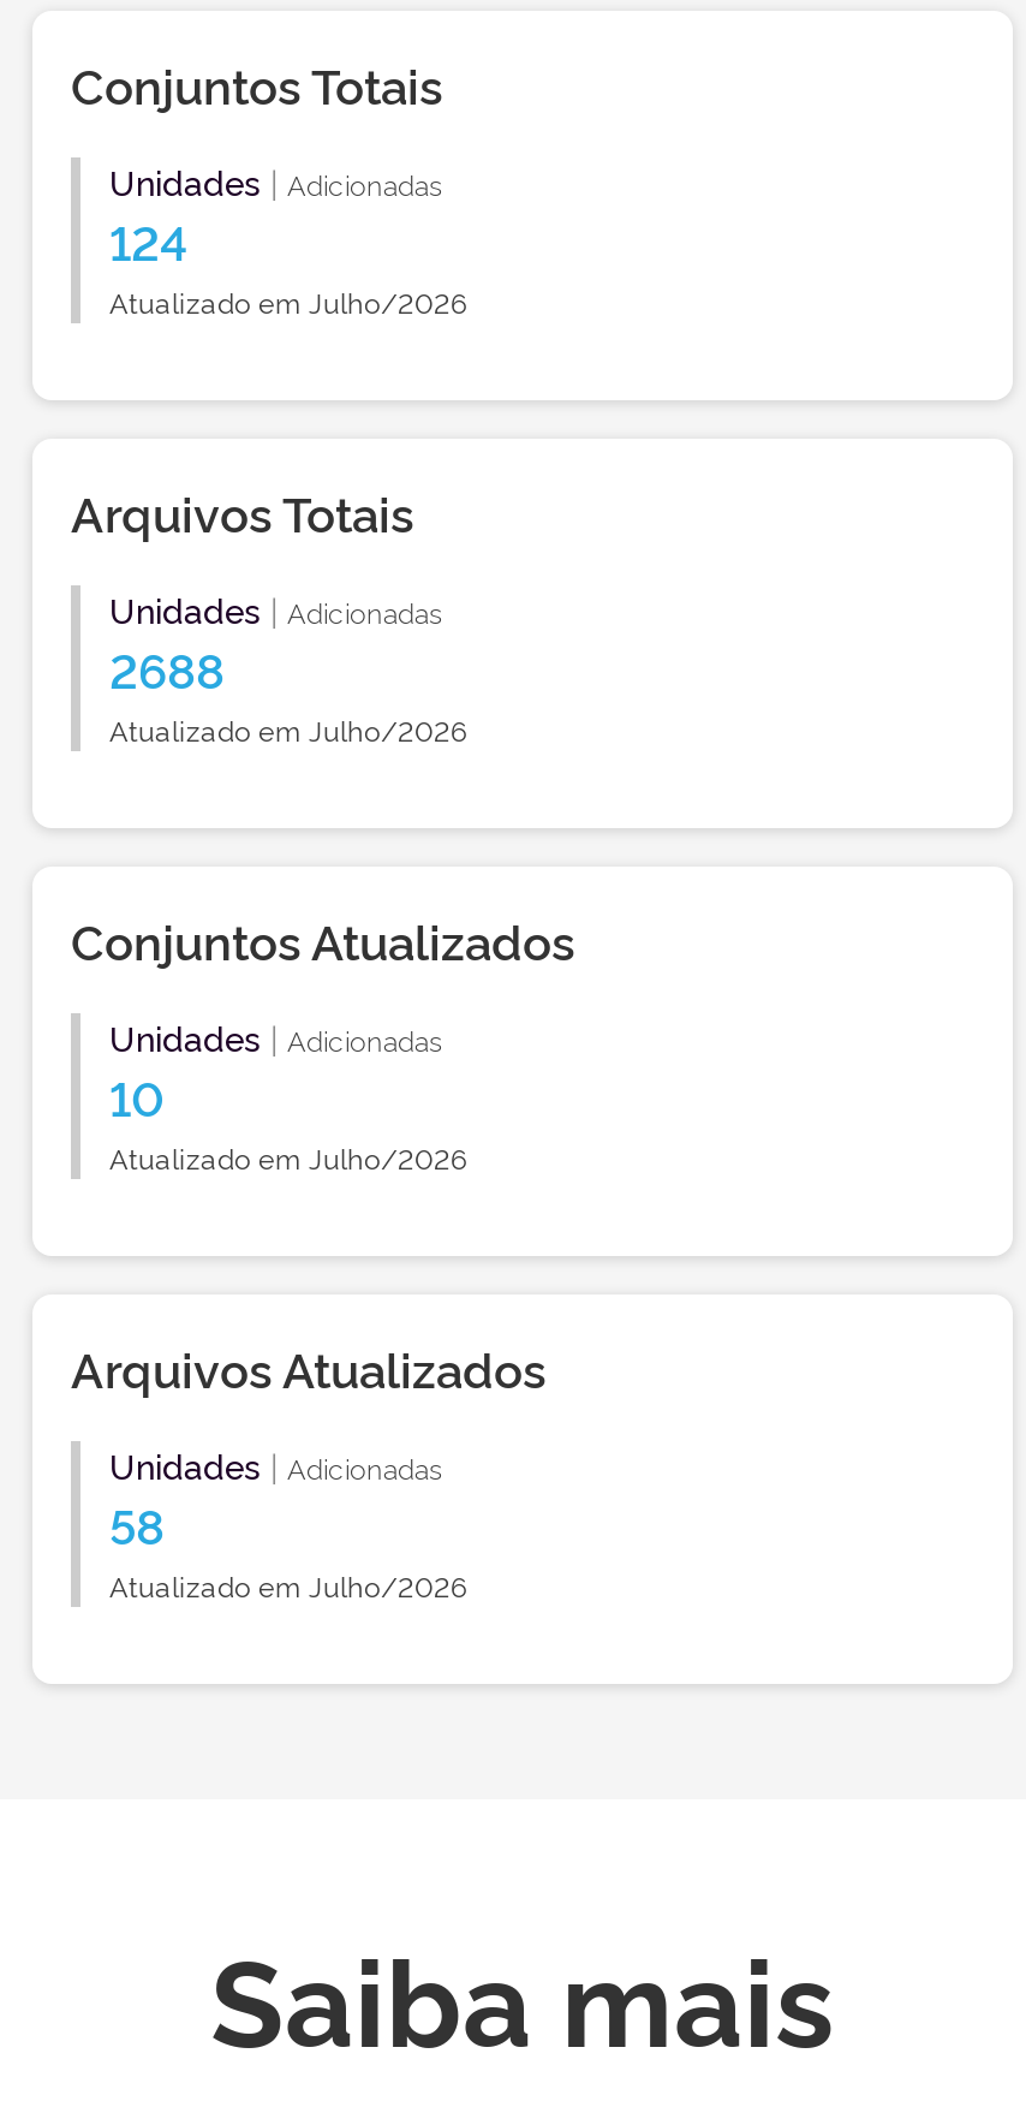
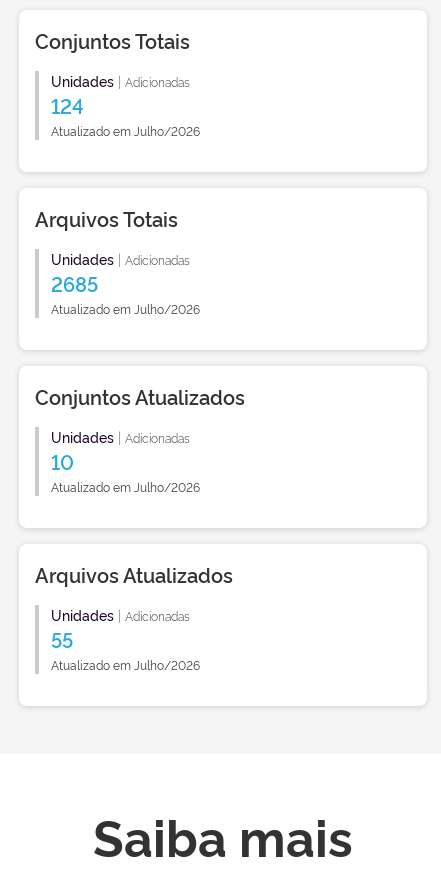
[109,632,225,700] 2688 -> [51,268,98,296] 2685
[109,1488,165,1555] 58 -> [51,624,73,652] 55

